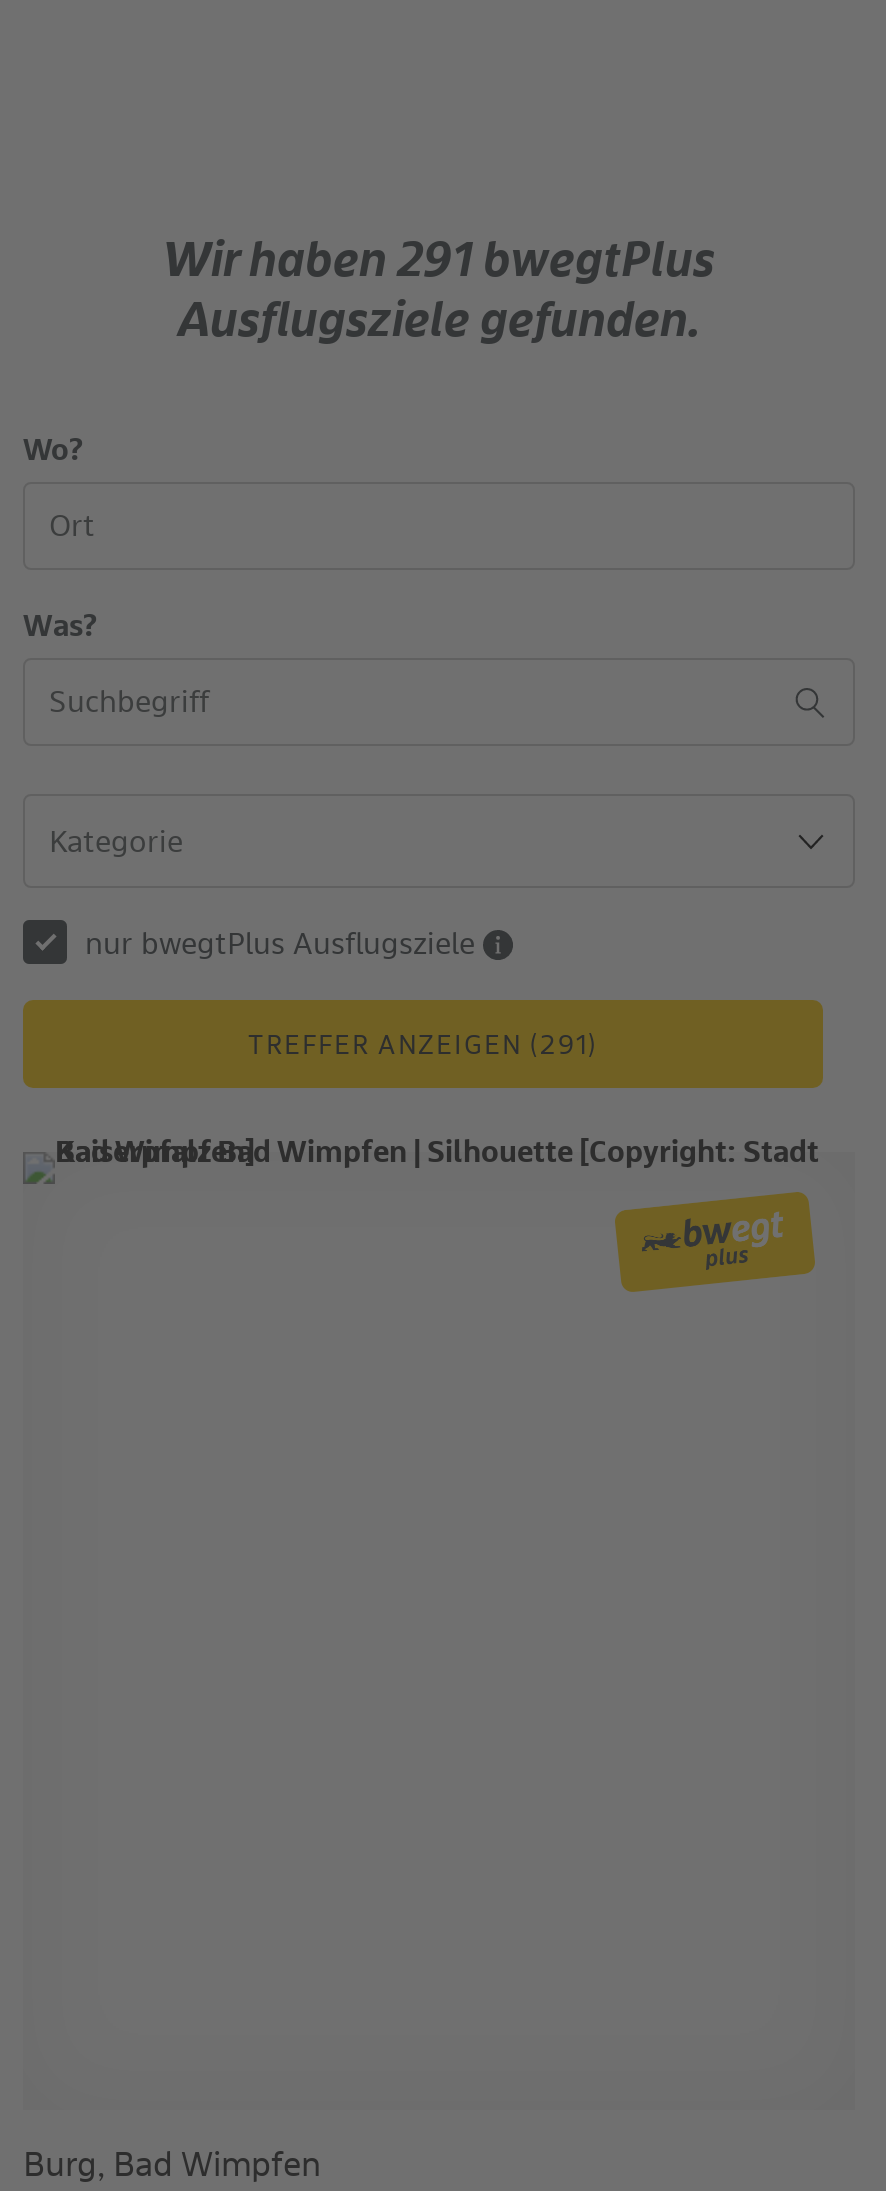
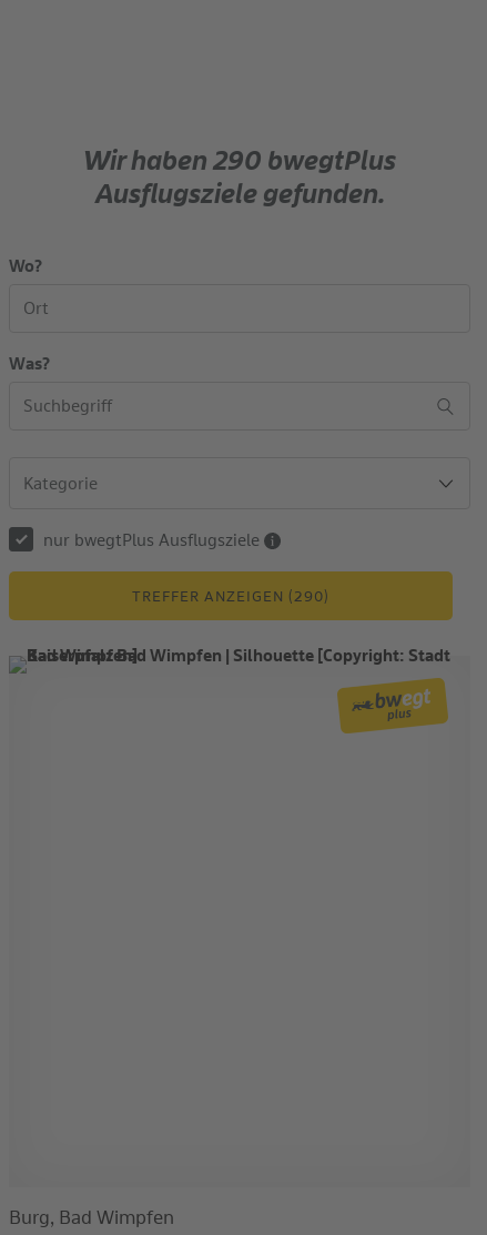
[163,234,715,284] Wir haben 291 bwegtPlus -> [83,146,396,174] Wir haben 290 bwegtPlus
[248,1030,598,1058] TREFFER ANZEIGEN (291) -> [132,588,329,603] TREFFER ANZEIGEN (290)

